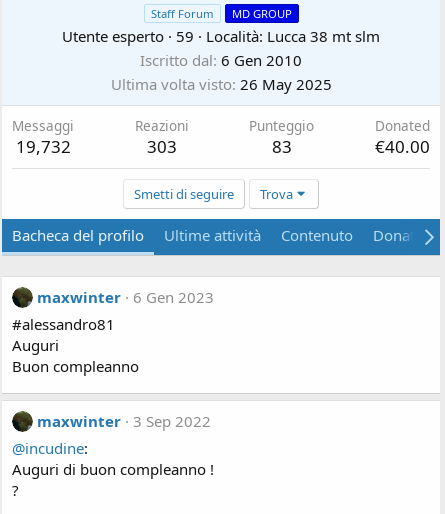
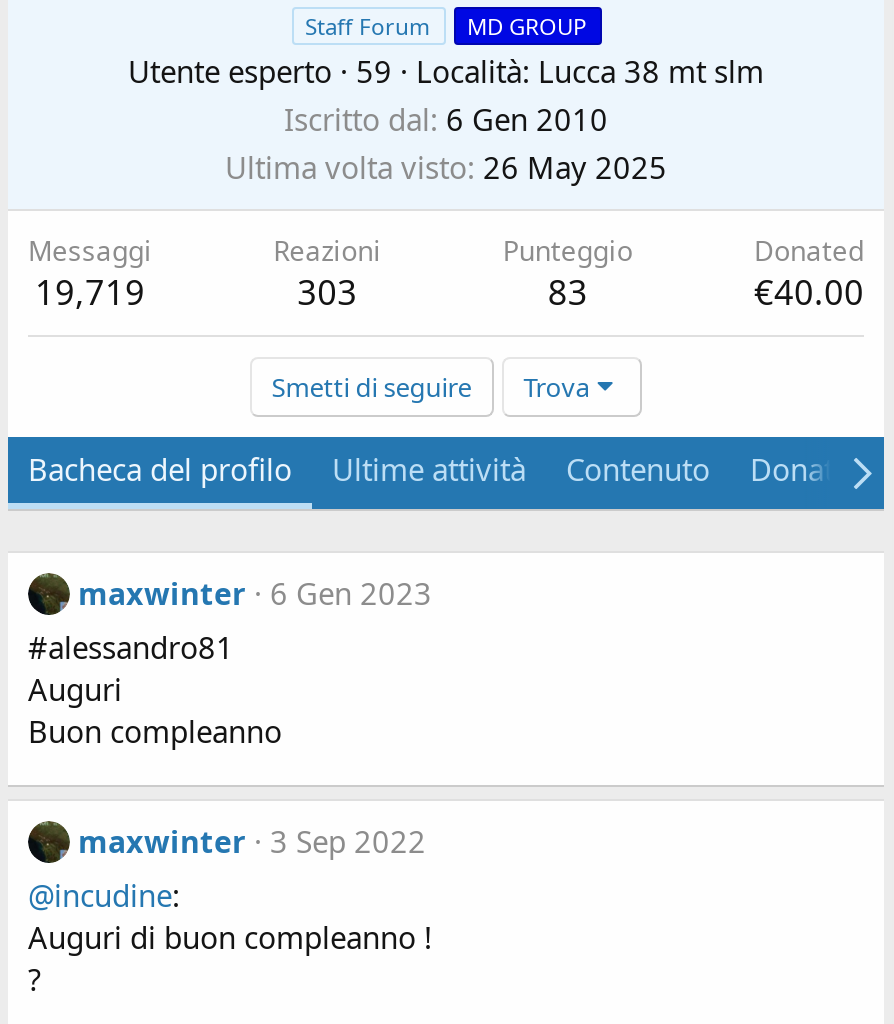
[15,135,70,158] 19,732 -> [35,269,145,315] 19,719

